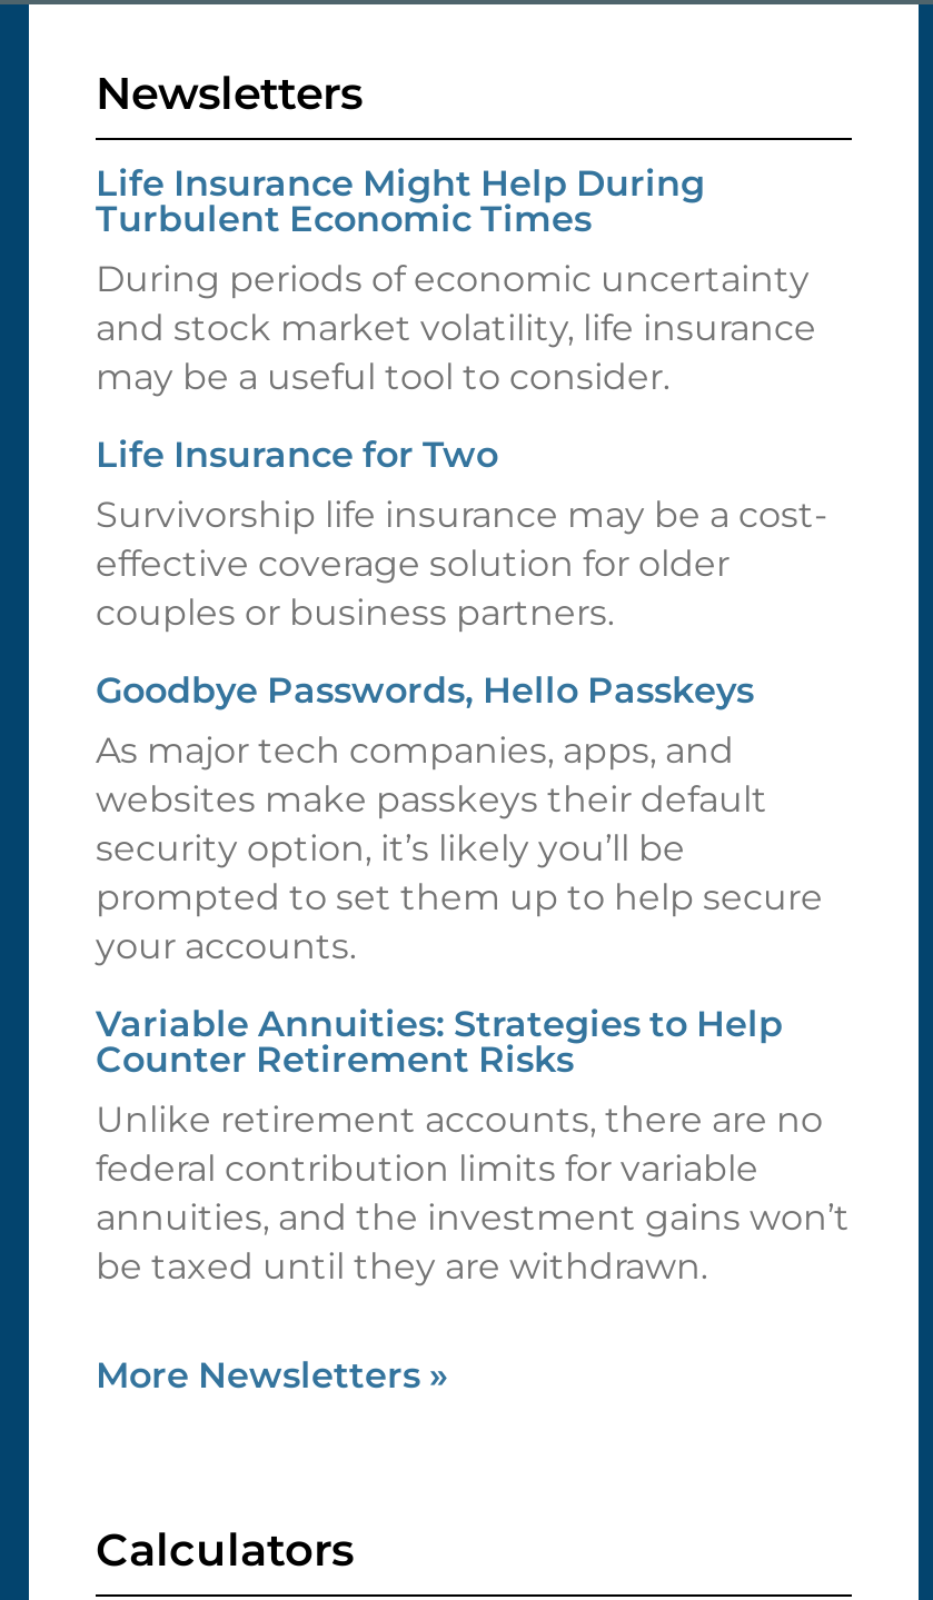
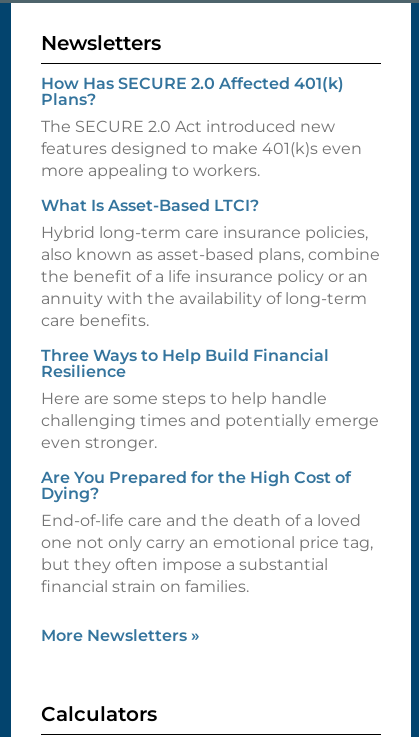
[96,161,816,397] Life Insurance Might Help During | Turbulent Economic Times | During periods of economic uncertainty | and stock market volatility, life insurance | may be a useful tool to consider. -> [41,74,362,180] How Has SECURE 2.0 Affected 401(k) | Plans? | The SECURE 2.0 Act introduced new | features designed to make 401(k)s even | more appealing to workers.
[96,433,827,633] Life Insurance for Two | Survivorship life insurance may be a cost- | effective coverage solution for older | couples or business partners. -> [41,196,380,330] What Is Asset-Based LTCI? | Hybrid long-term care insurance policies, | also known as asset-based plans, combine | the benefit of a life insurance policy or an | annuity with the availability of long-term | care benefits.
[96,668,823,966] Goodbye Passwords, Hello Passkeys | As major tech companies, apps, and | websites make passkeys their default | security option, it’s likely you’ll be | prompted to set them up to help secure | your accounts. -> [41,346,379,452] Three Ways to Help Build Financial | Resilience | Here are some steps to help handle | challenging times and potentially emerge | even stronger.
[96,1002,850,1286] Variable Annuities: Strategies to Help | Counter Retirement Risks | Unlike retirement accounts, there are no | federal contribution limits for variable | annuities, and the investment gains won’t | be taxed until they are withdrawn. -> [41,468,373,596] Are You Prepared for the High Cost of | Dying? | End-of-life care and the death of a loved | one not only carry an emotional price tag, | but they often impose a substantial | financial strain on families.

